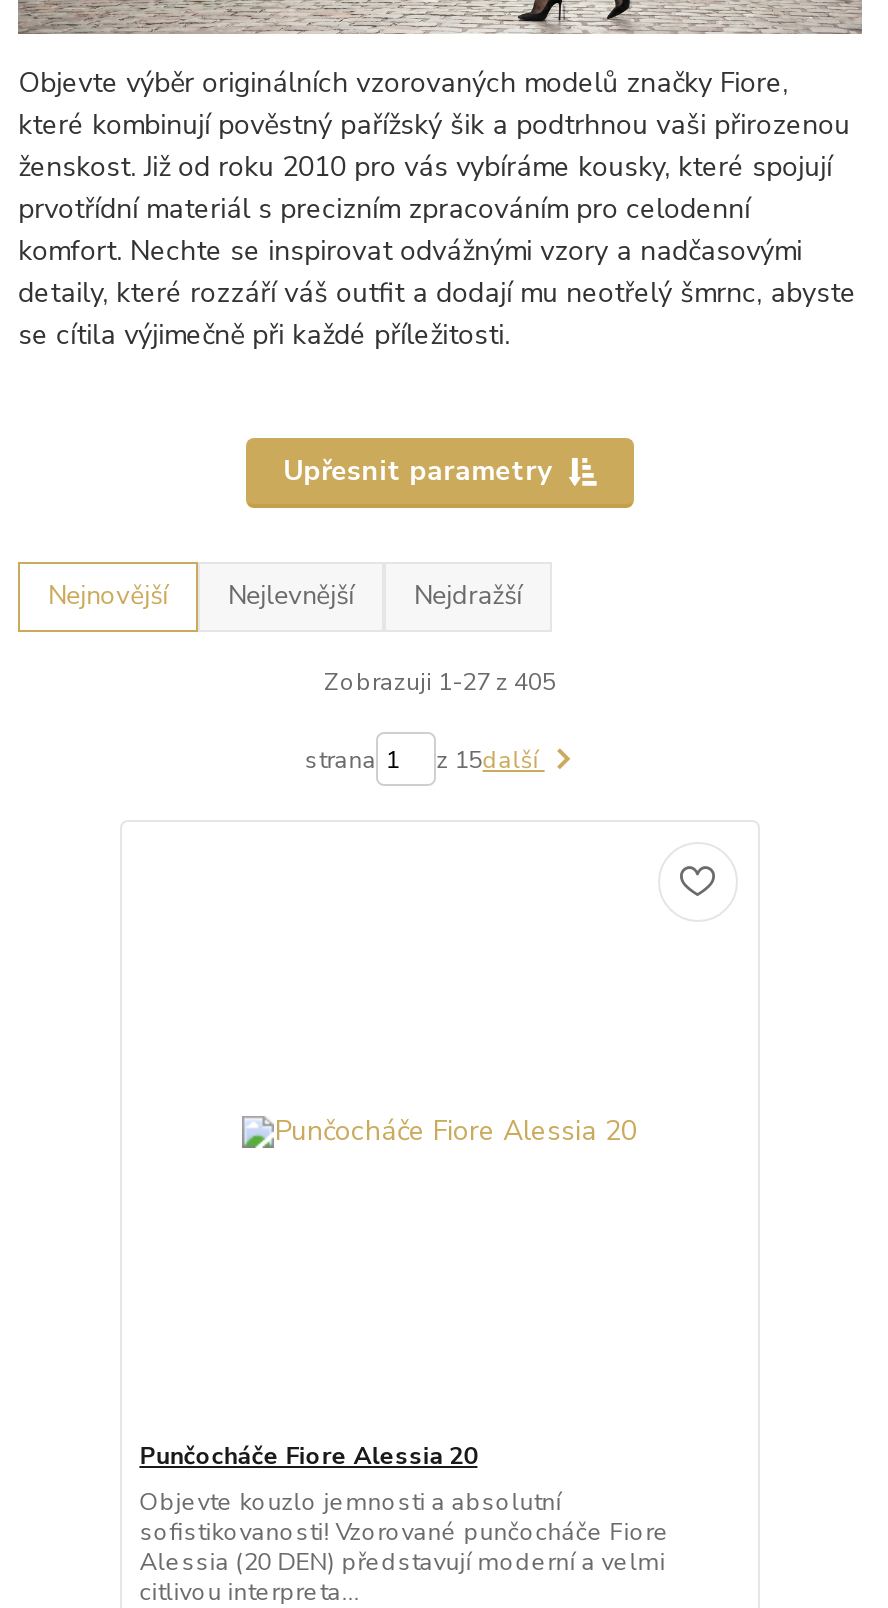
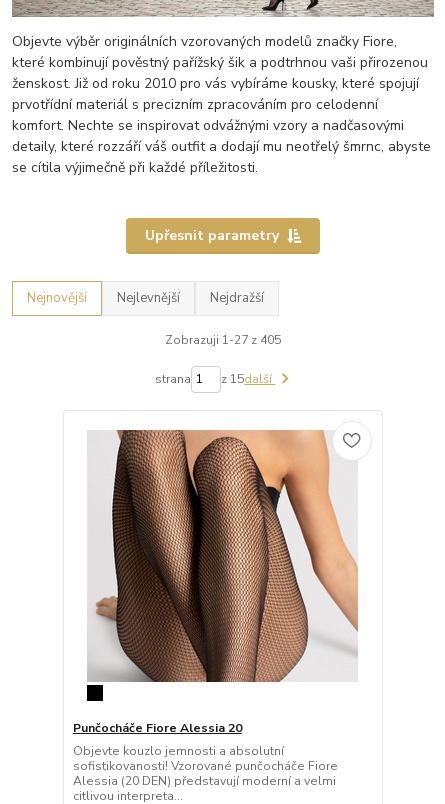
none -> [86,429,359,702] [image]

